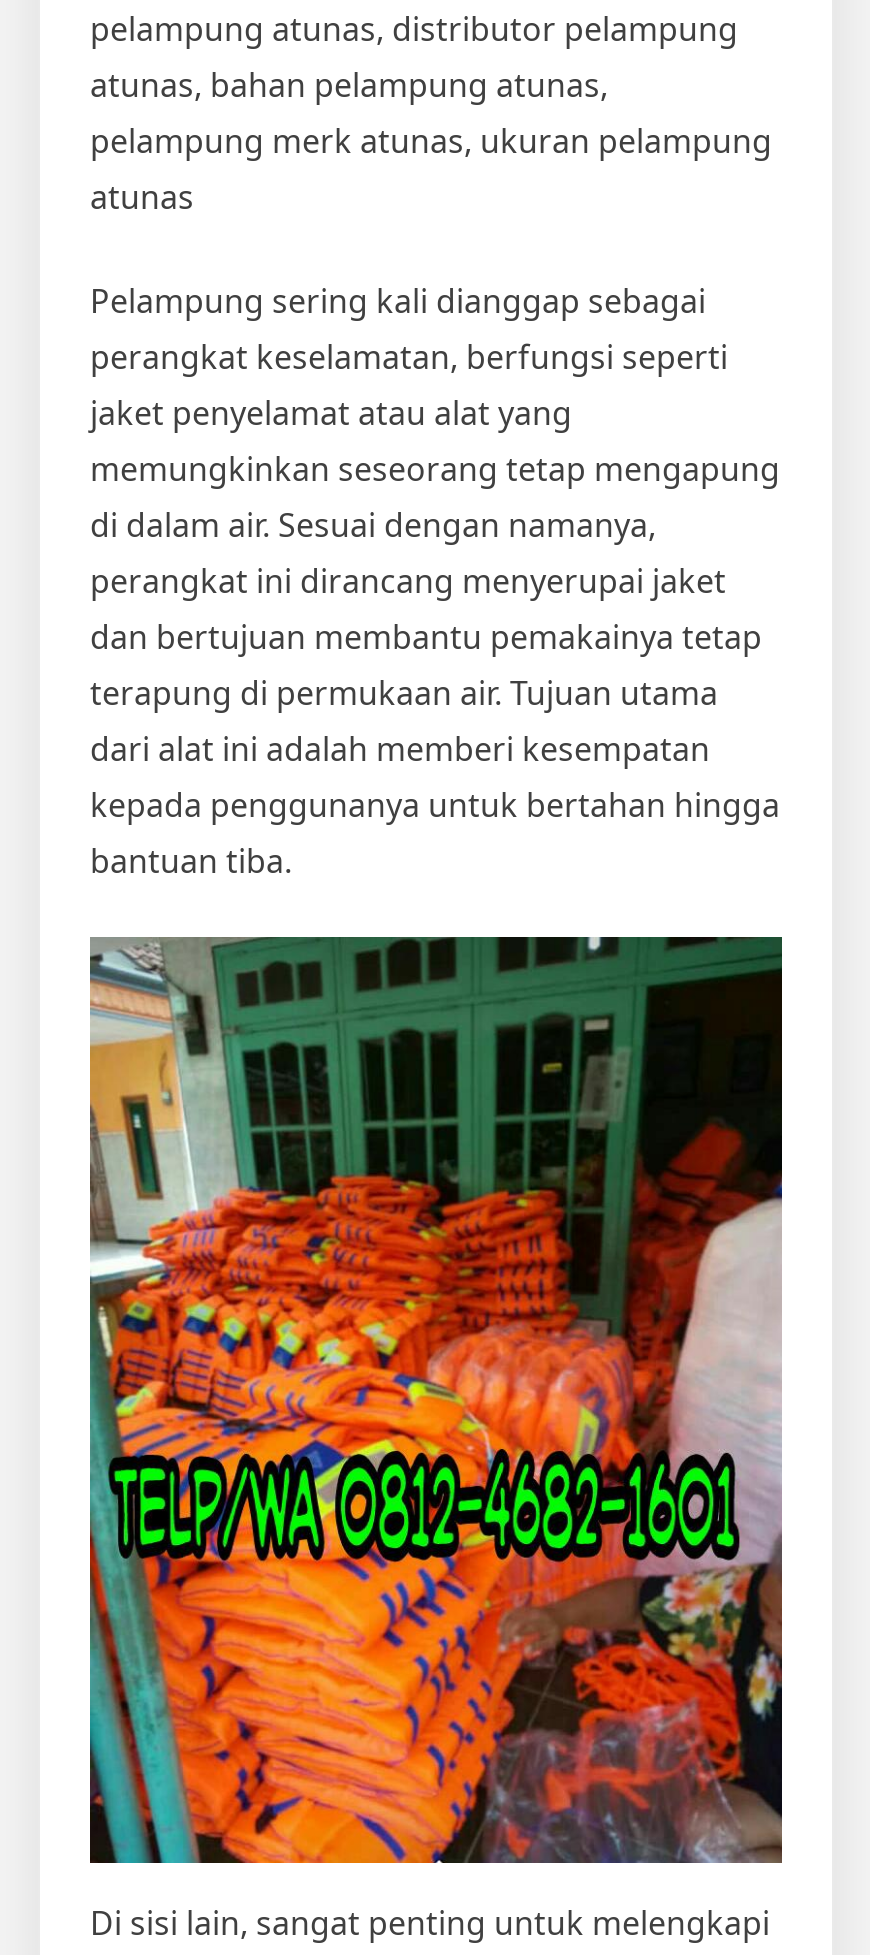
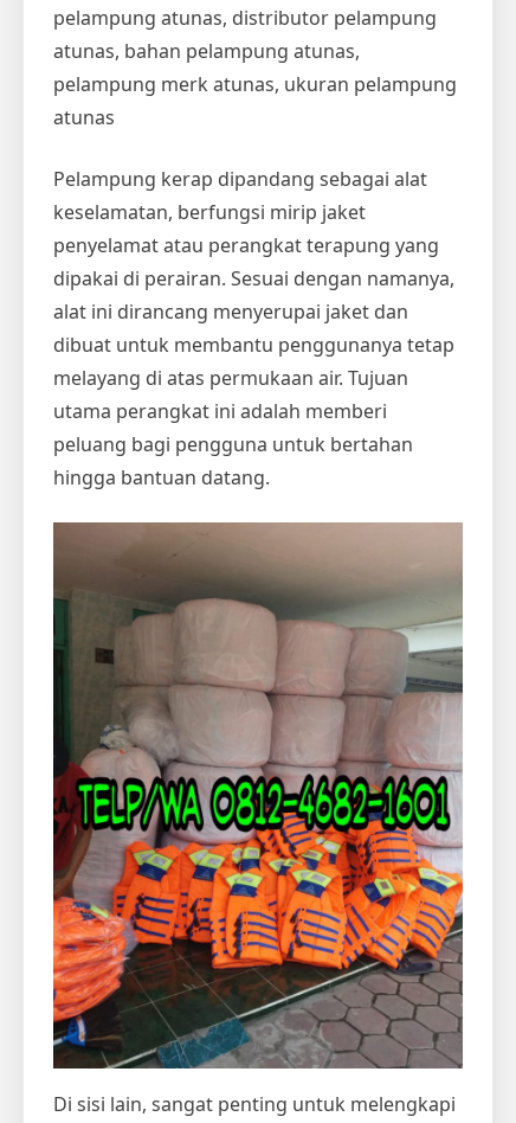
[90,280,780,884] Pelampung sering kali dianggap sebagai | perangkat keselamatan, berfungsi seperti | jaket penyelamat atau alat yang | memungkinkan seseorang tetap mengapung | di dalam air. Sesuai dengan namanya, | perangkat ini dirancang menyerupai jaket | dan bertujuan membantu pemakainya tetap | terapung di permukaan air. Tujuan utama | dari alat ini adalah memberi kesempatan | kepada penggunanya untuk bertahan hingga | bantuan tiba. -> [53,166,454,490] Pelampung kerap dipandang sebagai alat | keselamatan, berfungsi mirip jaket | penyelamat atau perangkat terapung yang | dipakai di perairan. Sesuai dengan namanya, | alat ini dirancang menyerupai jaket dan | dibuat untuk membantu penggunanya tetap | melayang di atas permukaan air. Tujuan | utama perangkat ini adalah memberi | peluang bagi pengguna untuk bertahan | hingga bantuan datang.
[88,936,784,1866] [image] -> [52,521,464,1070] [image]

